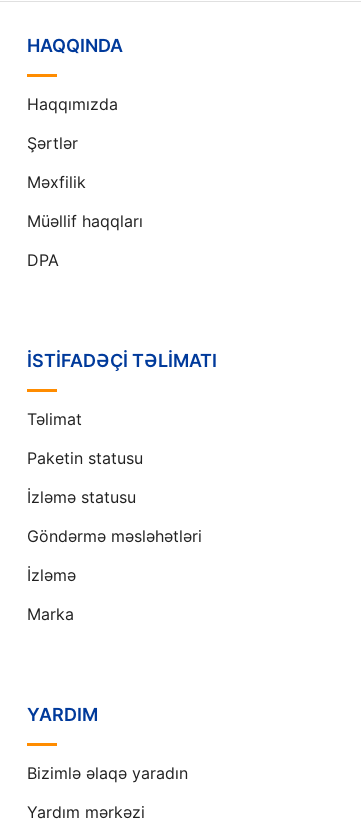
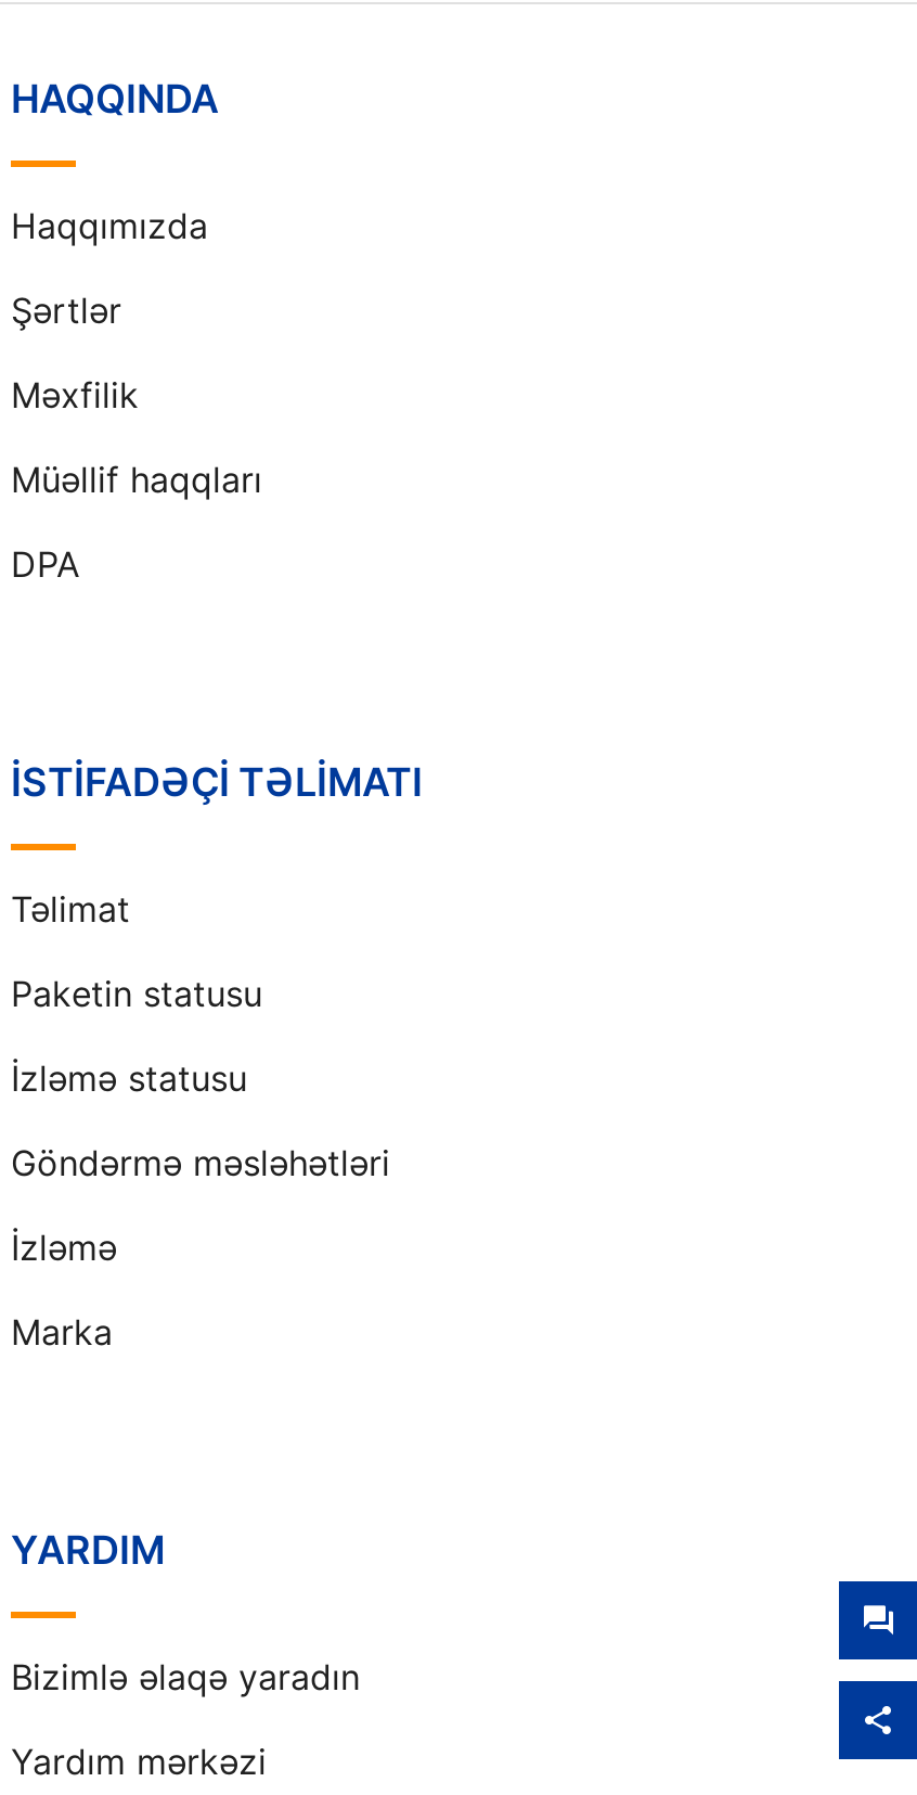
none -> [837,1579,910,1662] [image]
none -> [837,1679,910,1761] [image]

